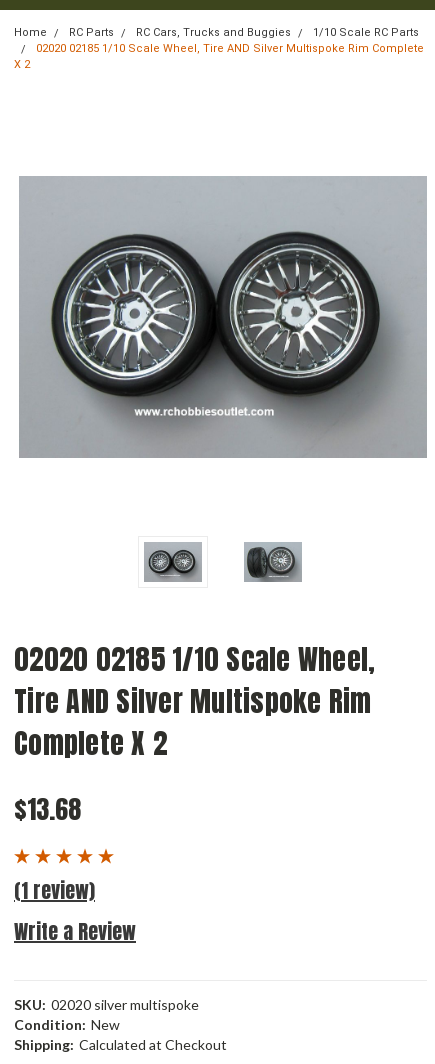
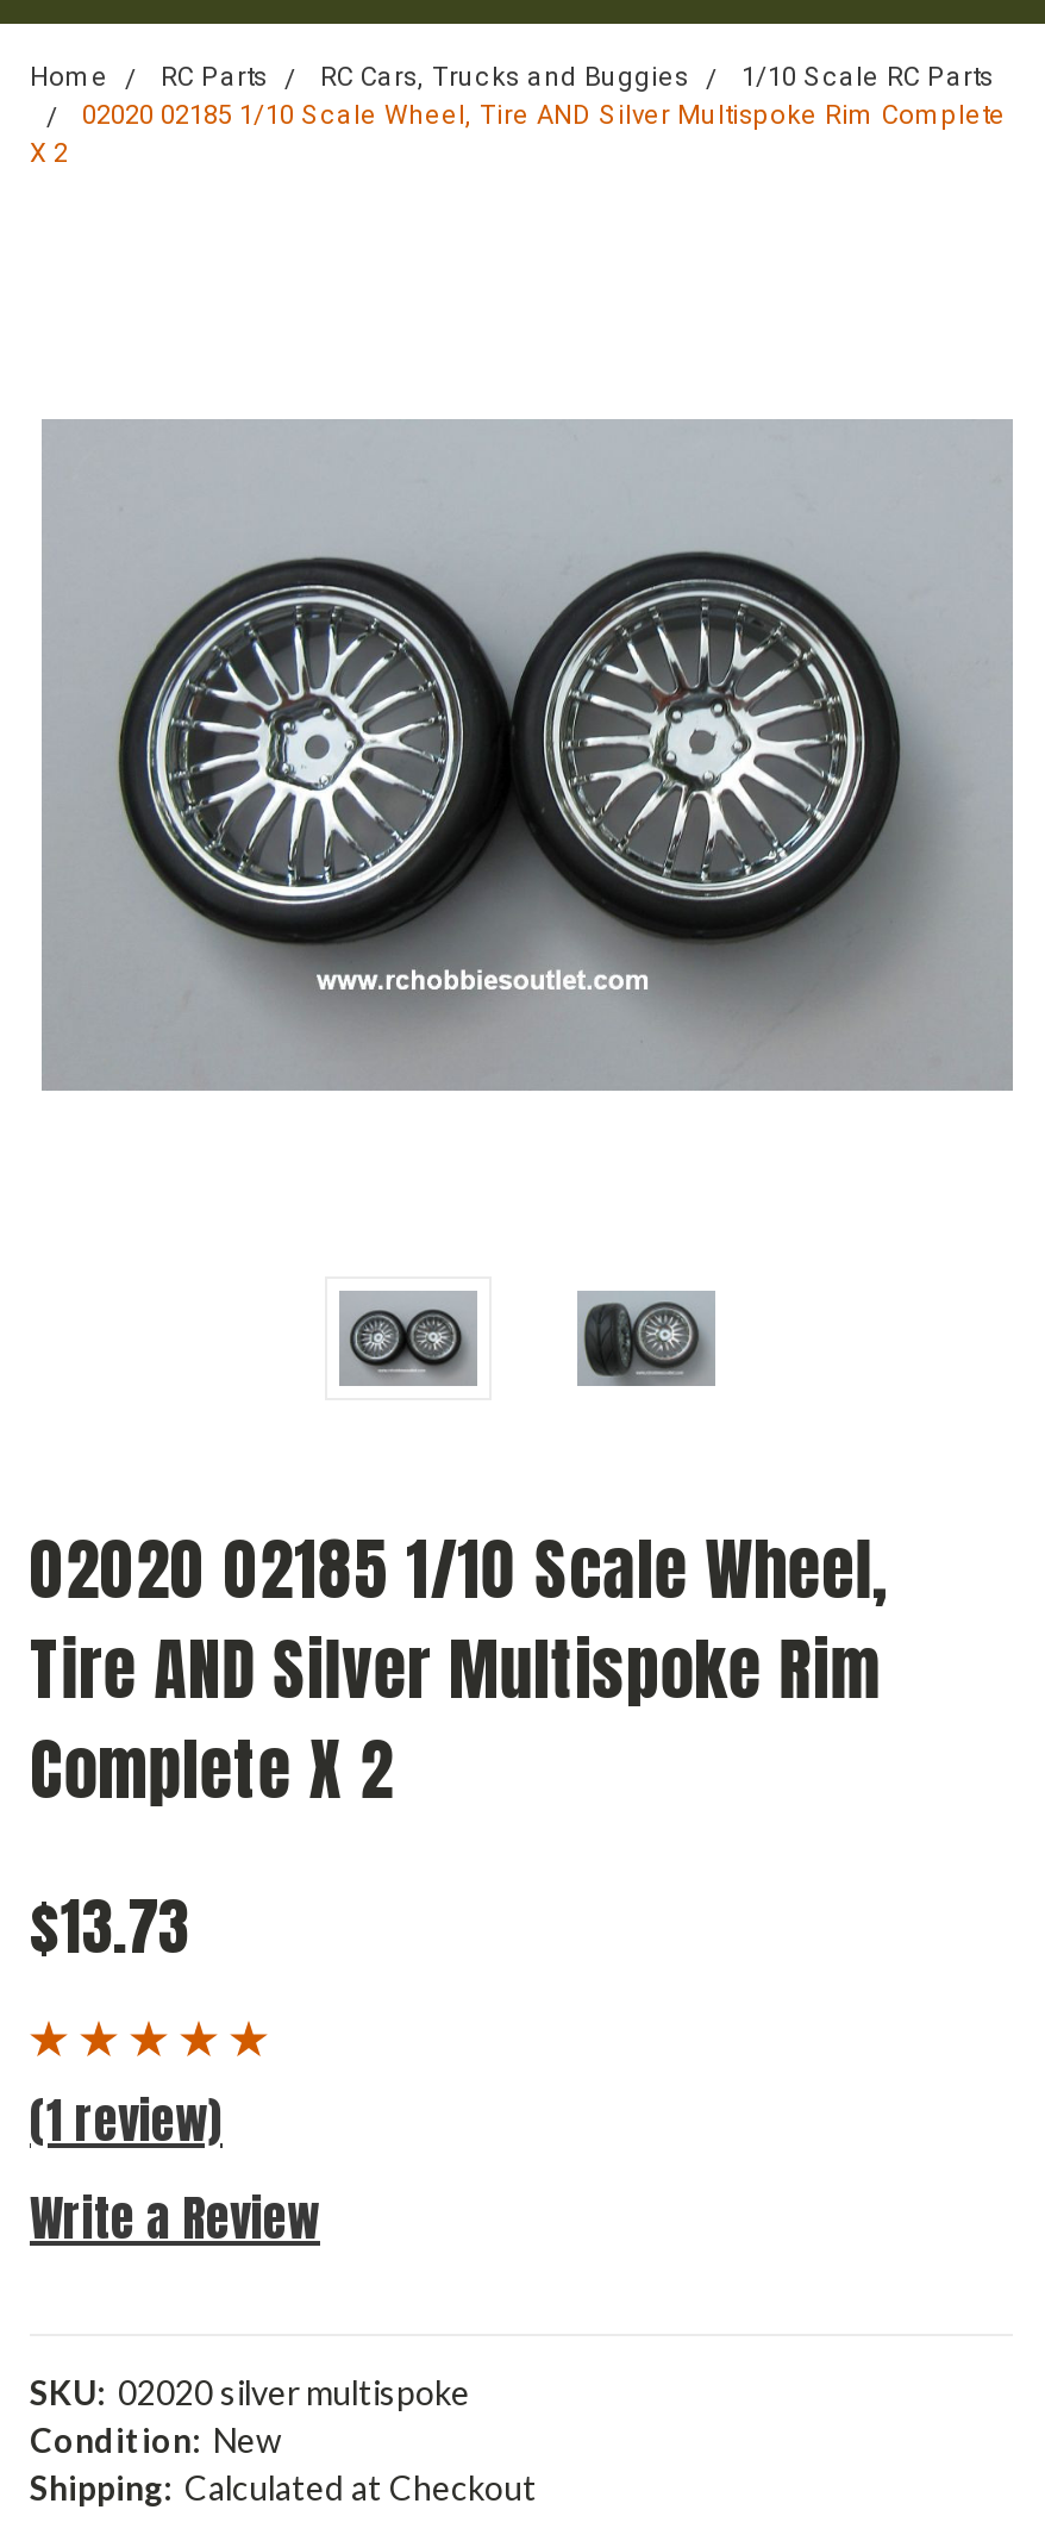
[14,789,81,829] $13.68 -> [30,1879,189,1974] $13.73

